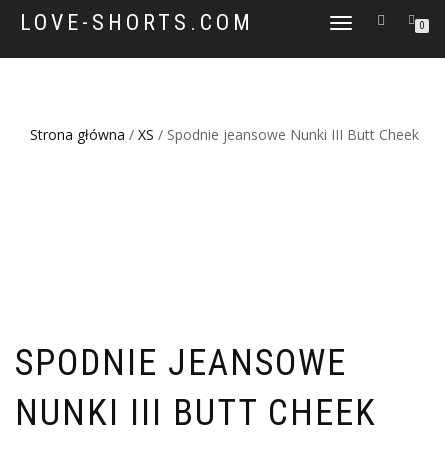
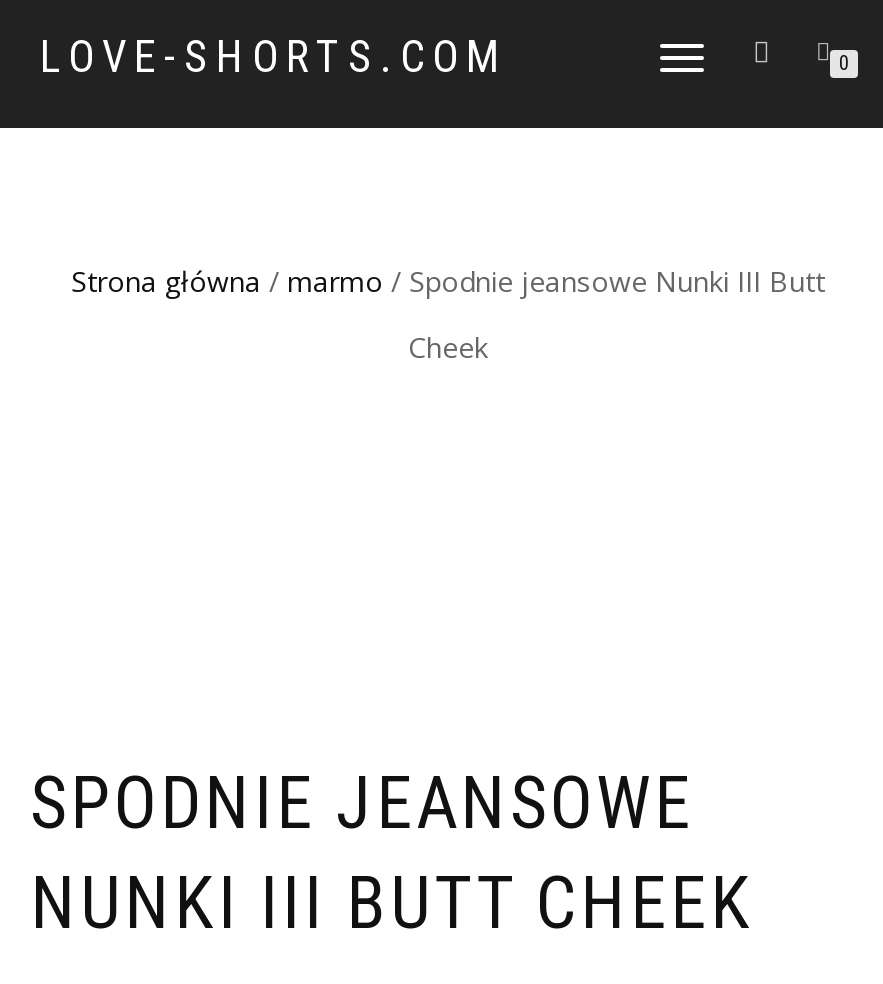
[29,125,418,144] Strona główna / XS / Spodnie jeansowe Nunki III Butt Cheek -> [71,262,825,366] Strona główna / marmo / Spodnie jeansowe Nunki III Butt | Cheek

